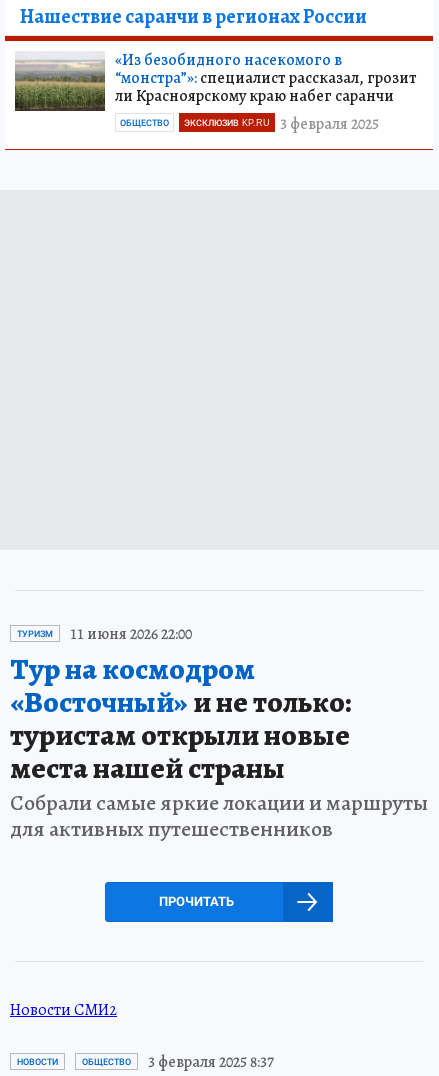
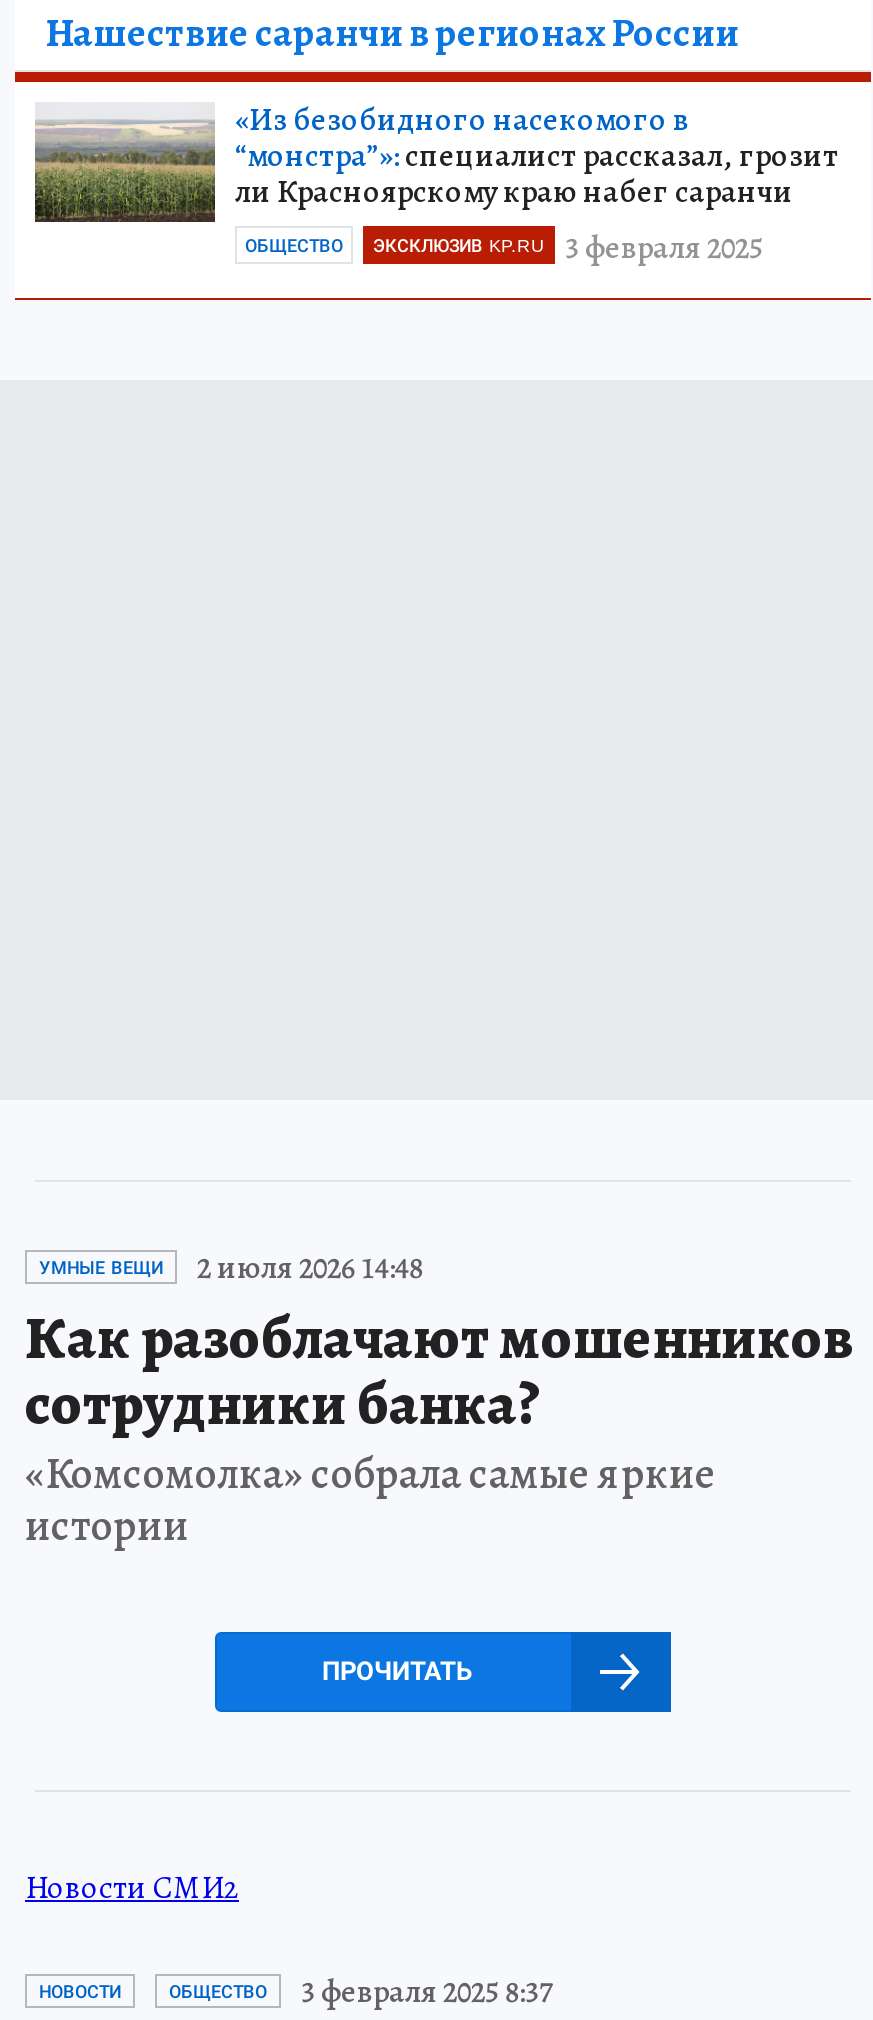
[10,623,428,844] ТУРИЗМ | 11 июня 2026 22:00 | Тур на космодром | «Восточный»и не только: | туристам открыли новые | места нашей страны | Собрали самые яркие локации и маршруты | для активных путешественников -> [25,1245,855,1555] УМНЫЕ ВЕЩИ | 2 июля 2026 14:48 | Как разоблачают мошенников | сотрудники банка? | «Комсомолка» собрала самые яркие | истории

